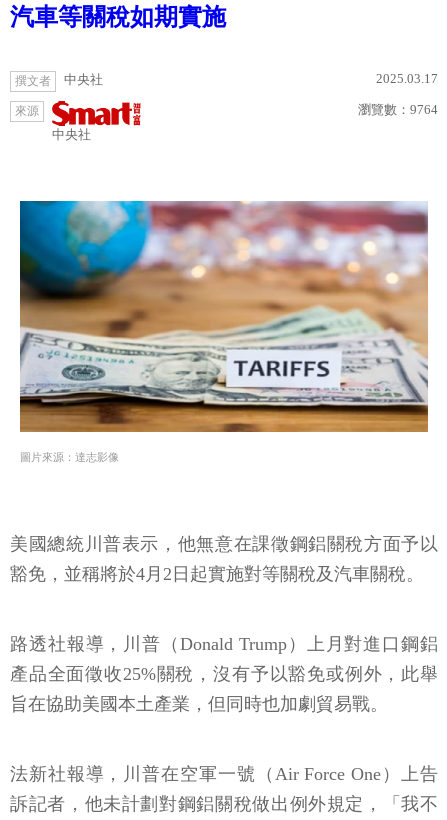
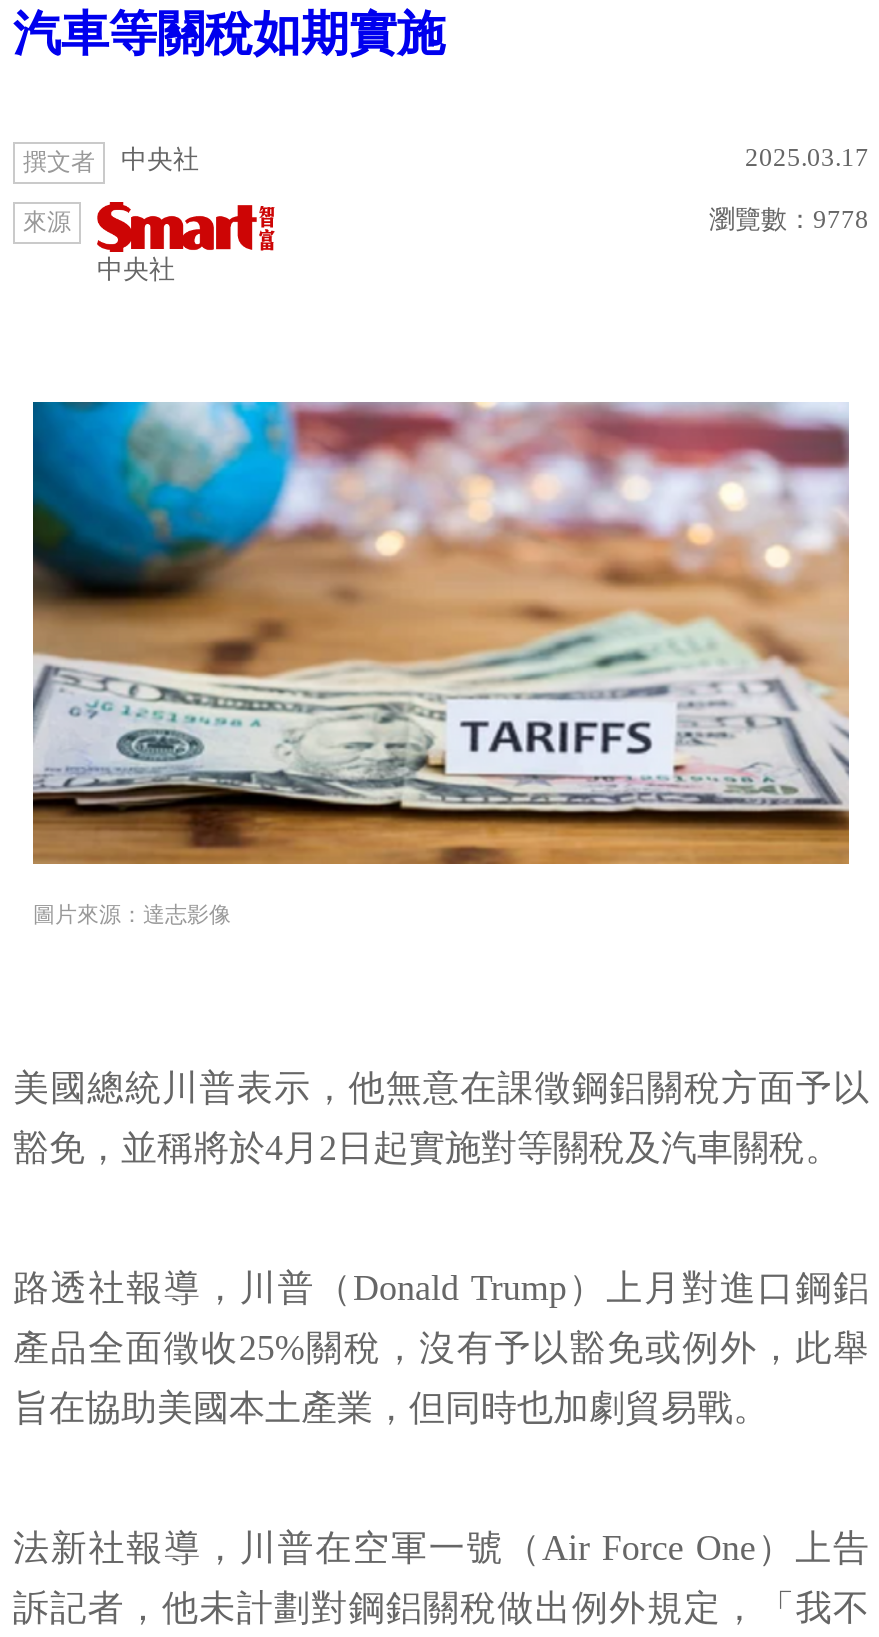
[358,102,438,117] 瀏覽數：9764 -> [709,204,869,234] 瀏覽數：9778

